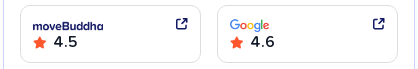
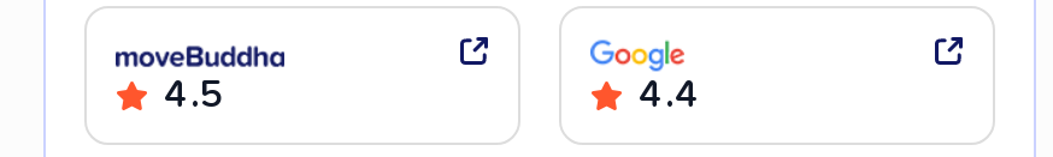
[246,34,275,50] 4.6 -> [629,75,701,113] 4.4

